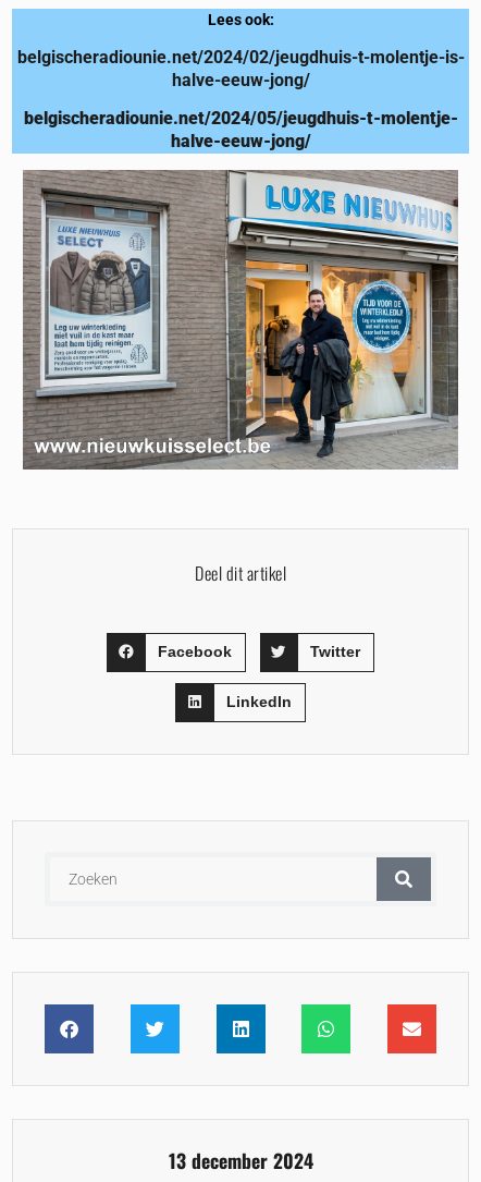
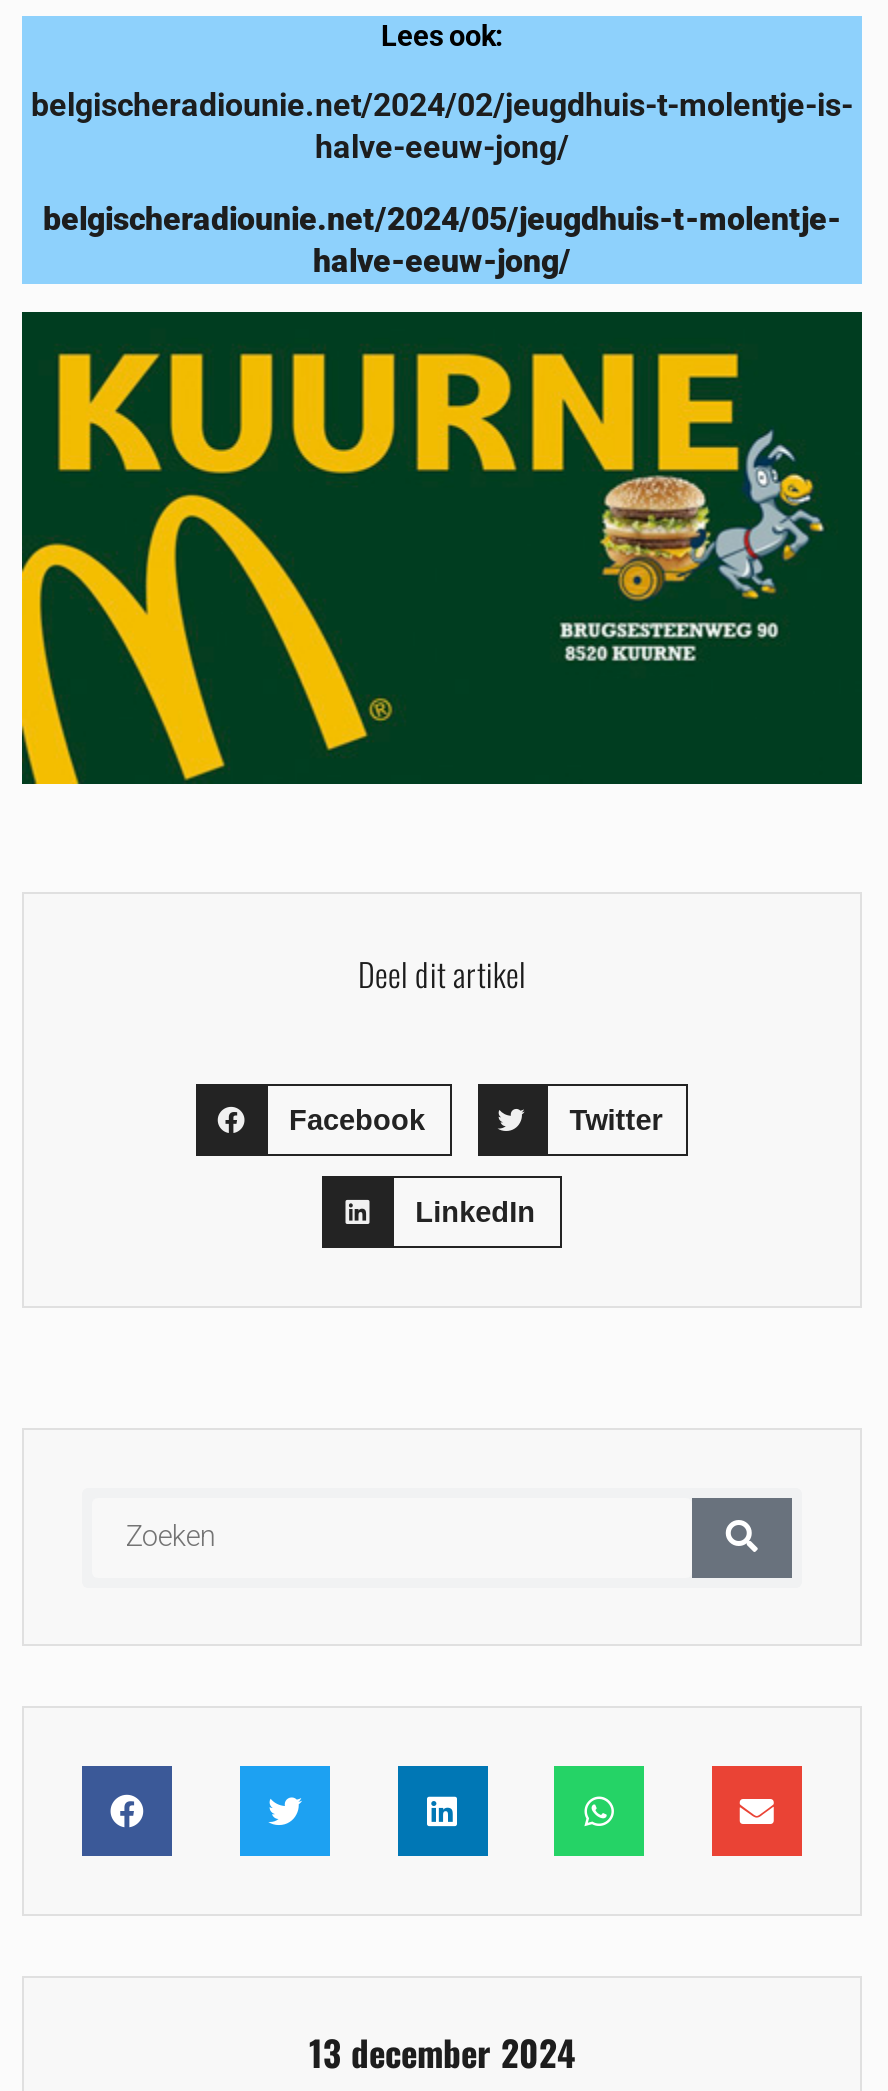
[12,169,469,471] [image] -> [20,310,864,786] [image]

